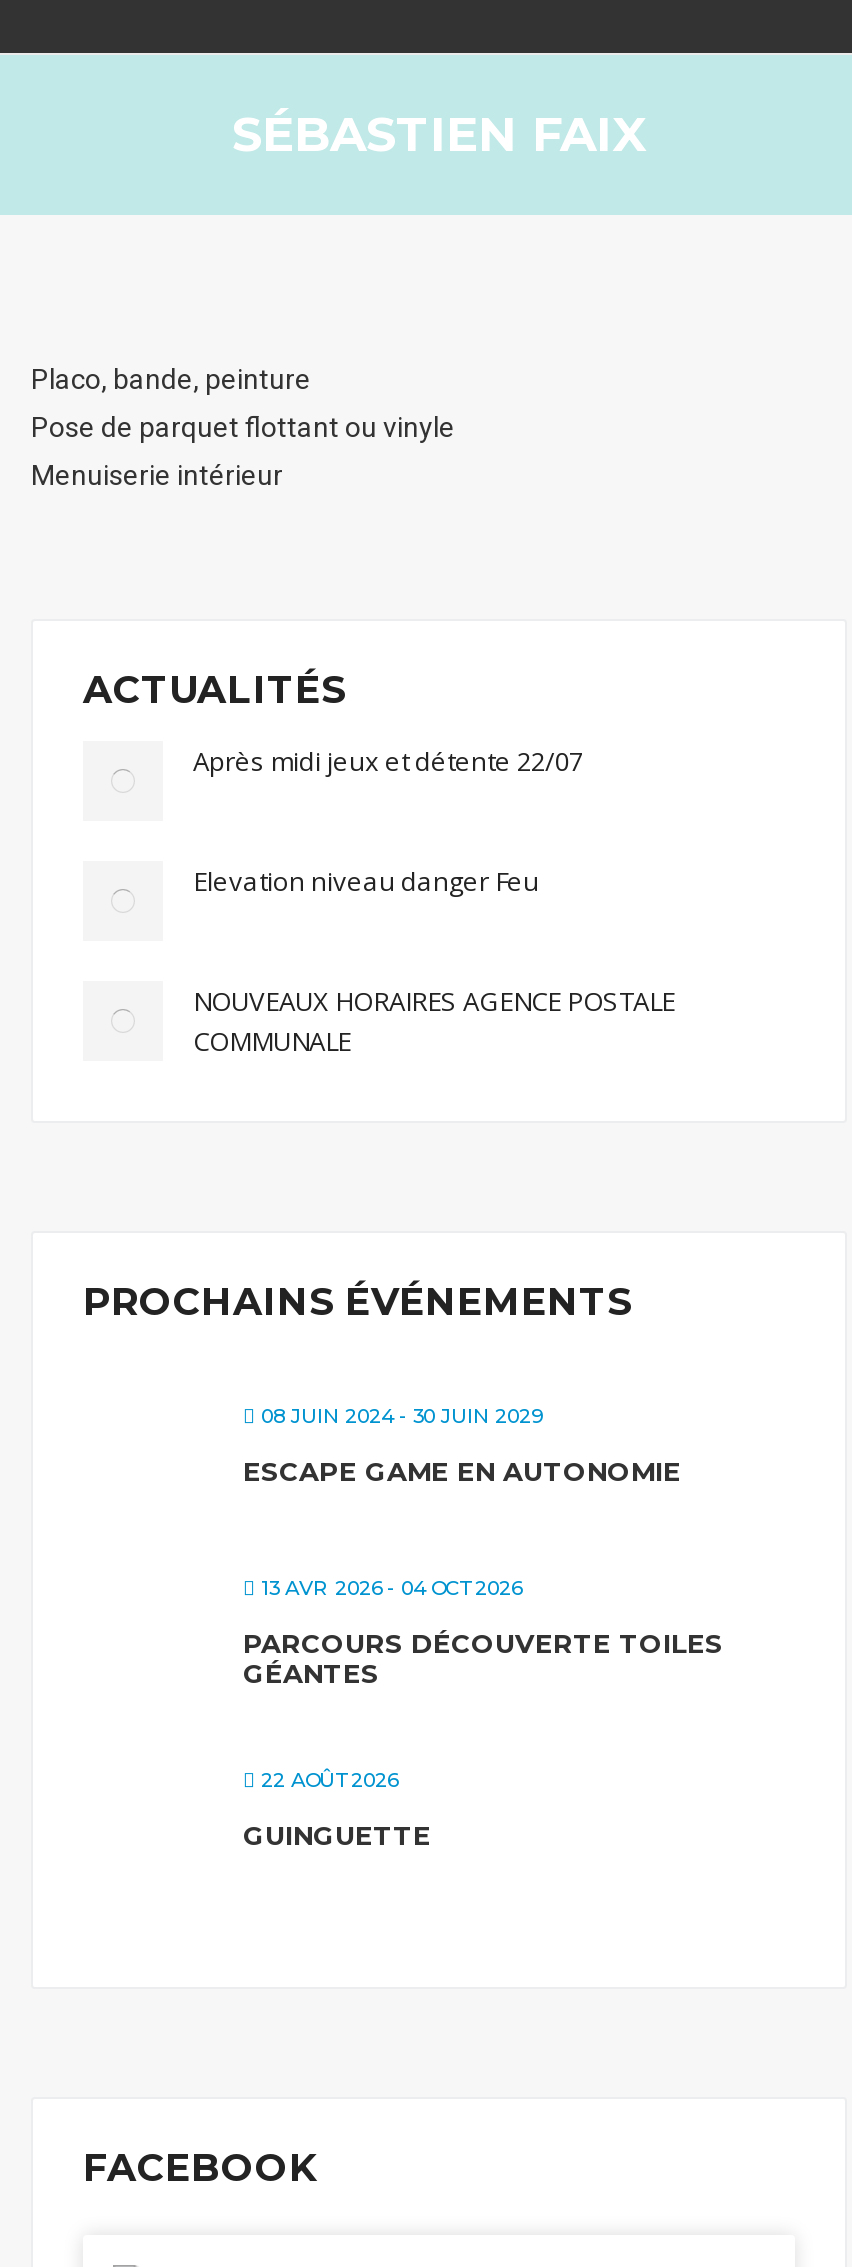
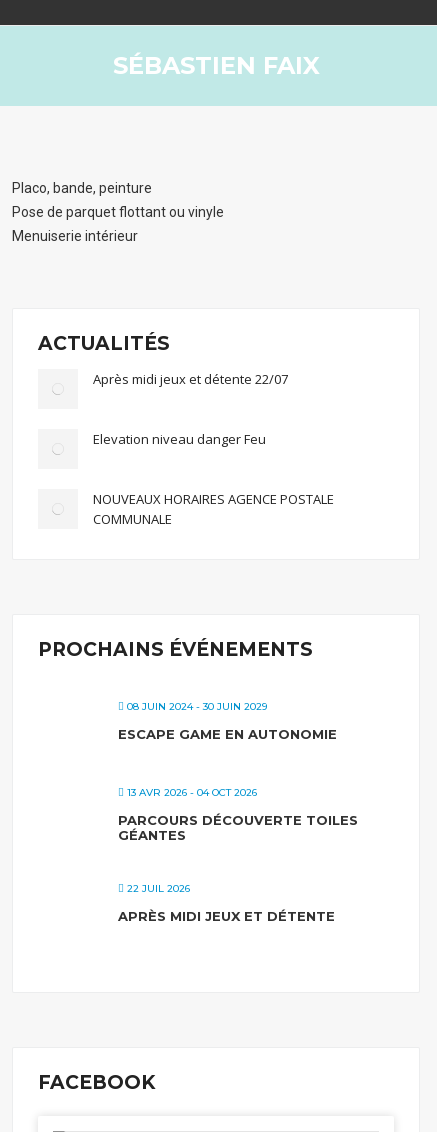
[261,1767,397,1793] 22 AOÛT 2026 -> [127,882,190,895] 22 JUIL 2026
[243,1819,431,1851] GUINGUETTE -> [118,908,335,924] APRÈS MIDI JEUX ET DÉTENTE

